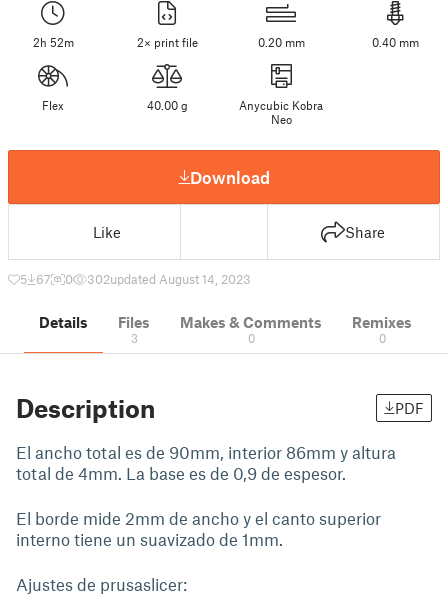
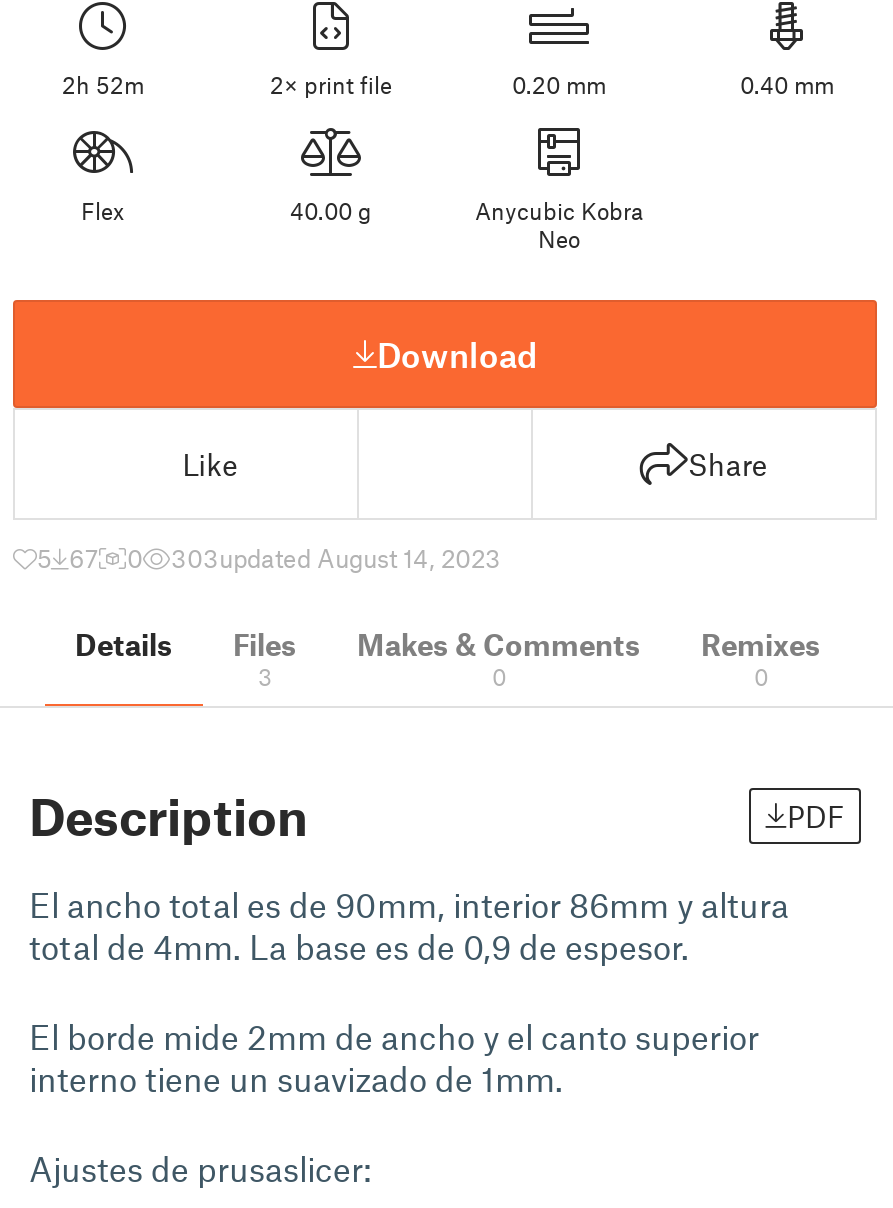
[87,271,251,287] 302updated August 14, 2023 -> [171,542,501,574] 303updated August 14, 2023

